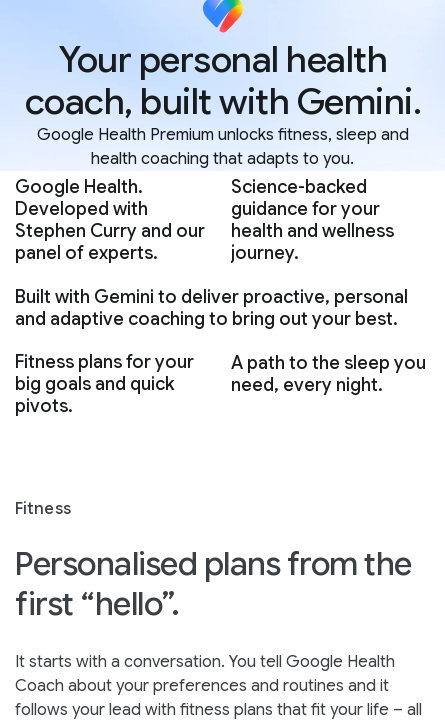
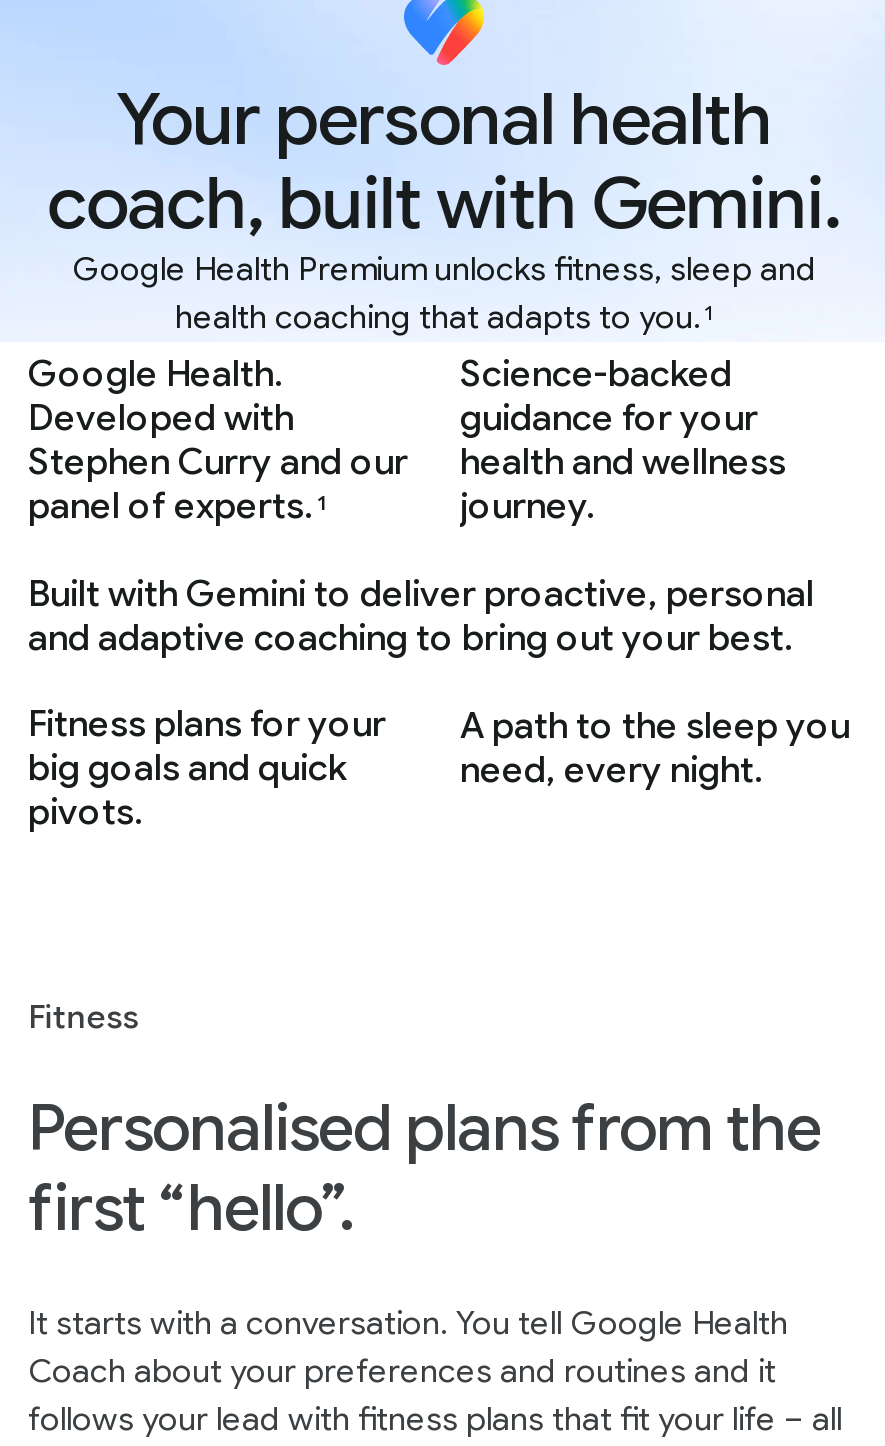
[90,149,353,169] health coaching that adapts to you. -> [175,298,713,338] health coaching that adapts to you. 1
[15,242,158,264] panel of experts. -> [28,484,326,528] panel of experts. 1

